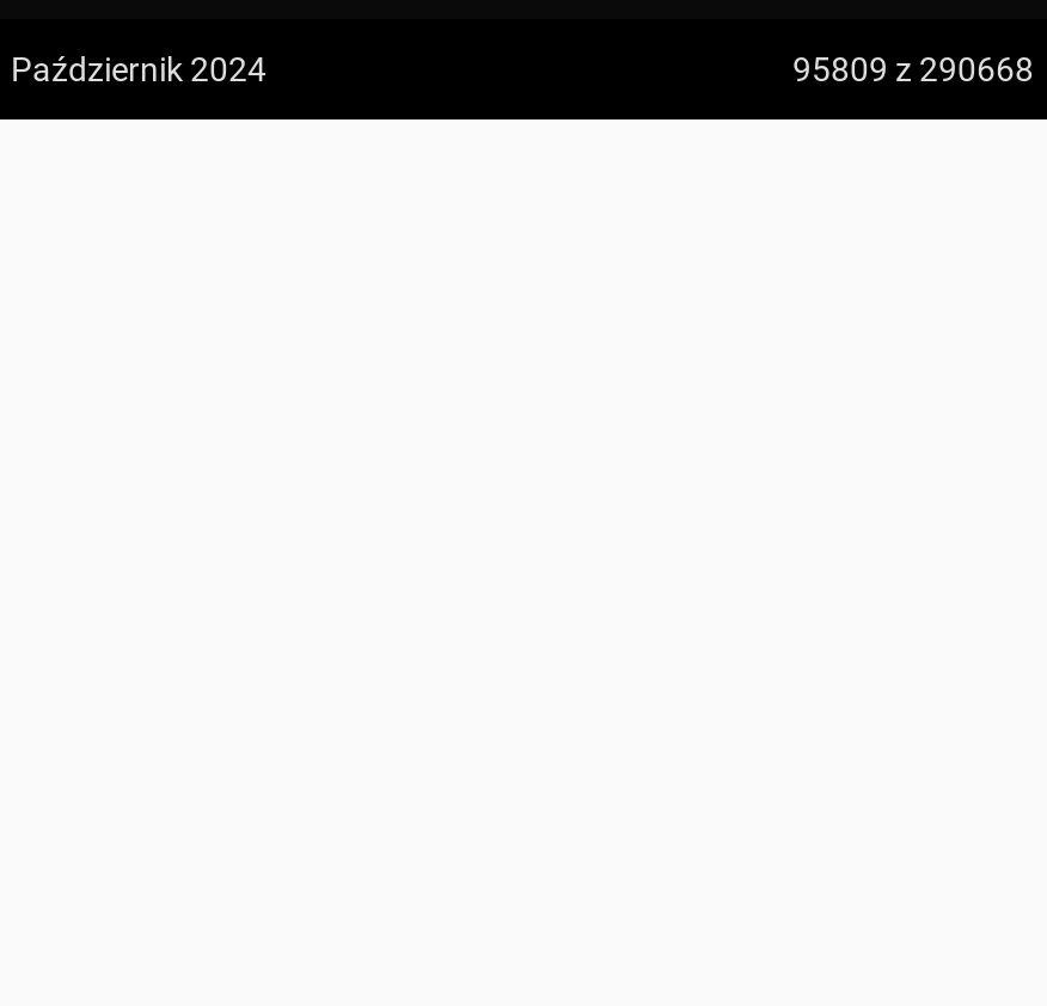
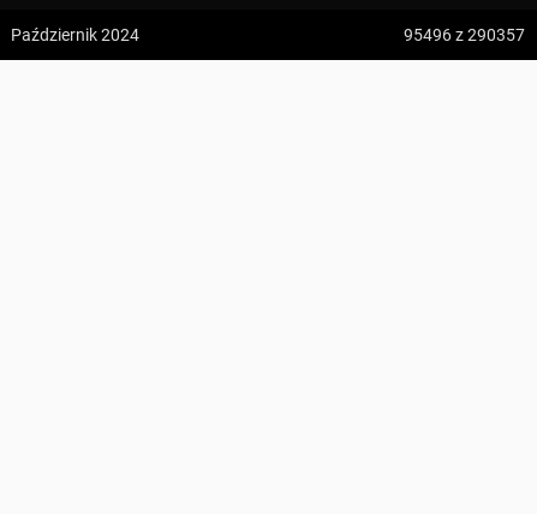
[792,50,1034,88] 95809 z 290668 -> [404,25,525,44] 95496 z 290357

